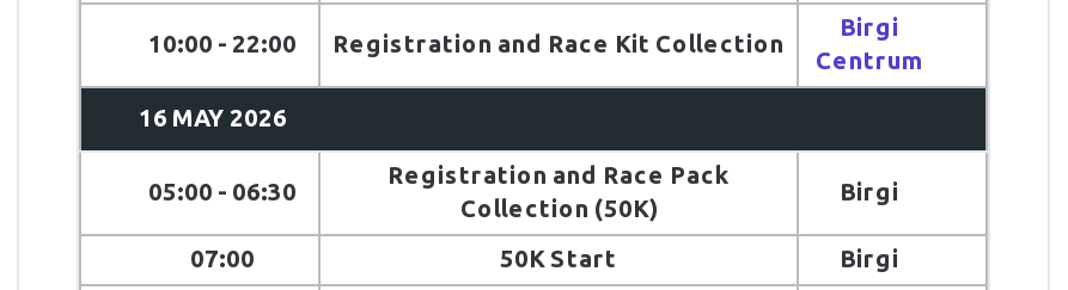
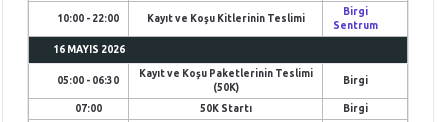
[332,31,785,57] Registration and Race Kit Collection -> [146,13,304,24] Kayıt ve Koşu Kitlerinin Teslimi
[816,48,923,74] Centrum -> [333,20,378,31] Sentrum
[139,105,287,131] 16 MAY 2026 -> [53,44,125,55] 16 MAYIS 2026
[387,162,730,222] Registration and Race Pack | Collection (50K) -> [138,68,312,93] Kayıt ve Koşu Paketlerinin Teslimi | (50K)
[500,246,617,272] 50K Start -> [199,103,251,114] 50K Startı

